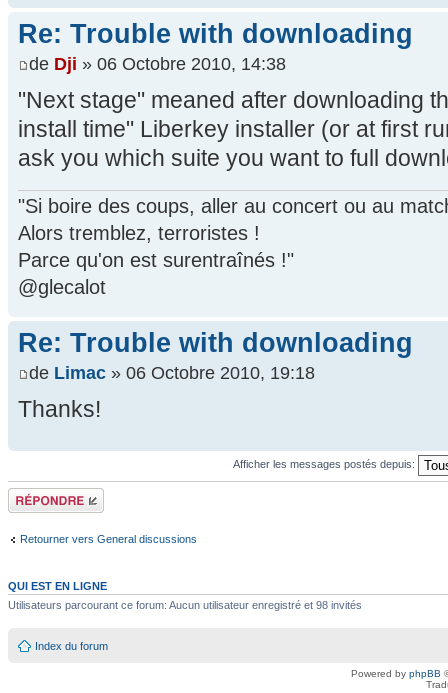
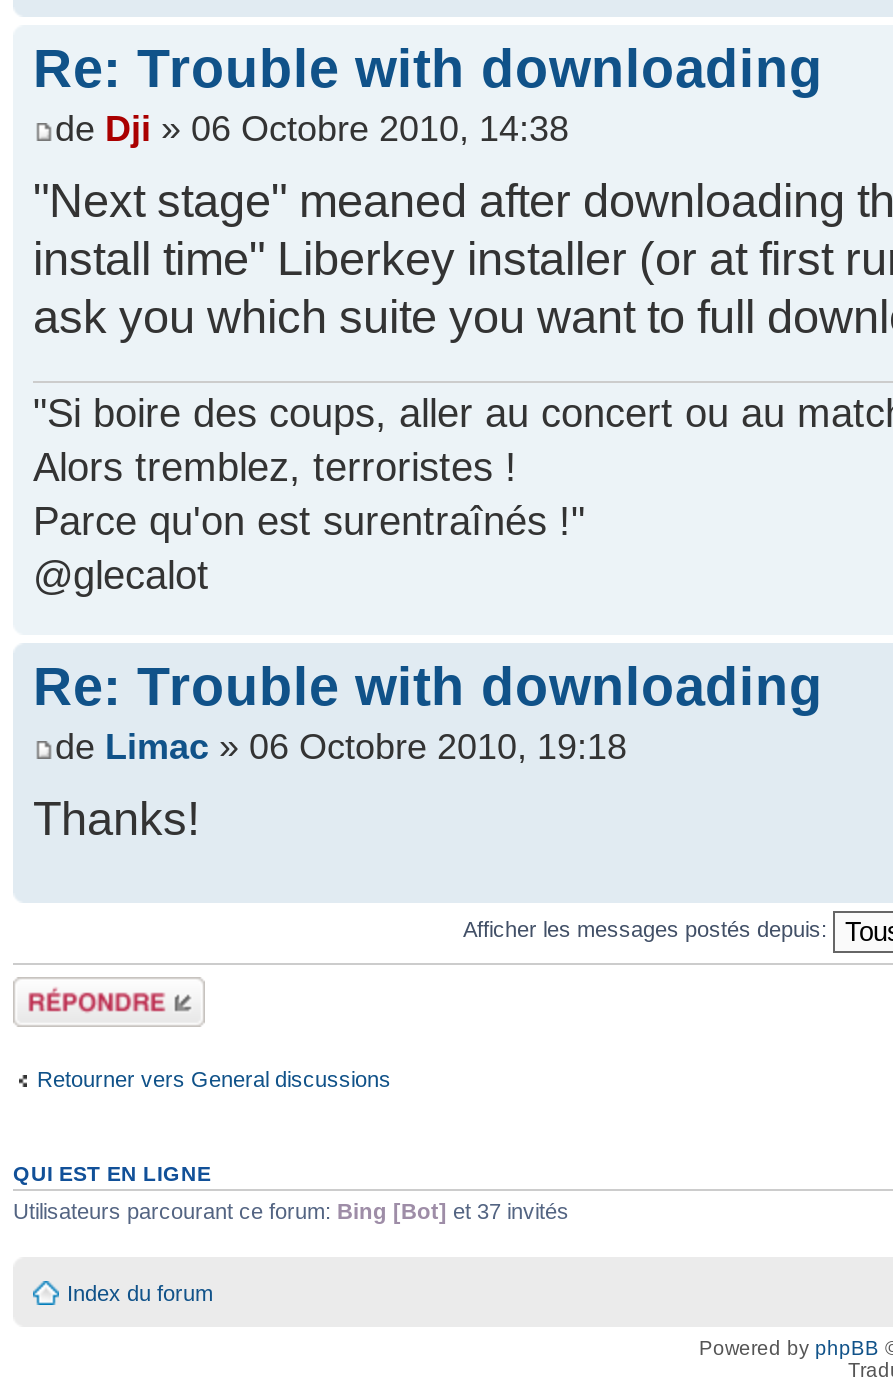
[8,599,362,611] Utilisateurs parcourant ce forum: Aucun utilisateur enregistré et 98 invités -> [13,1199,569,1223] Utilisateurs parcourant ce forum: Bing [Bot] et 37 invités

